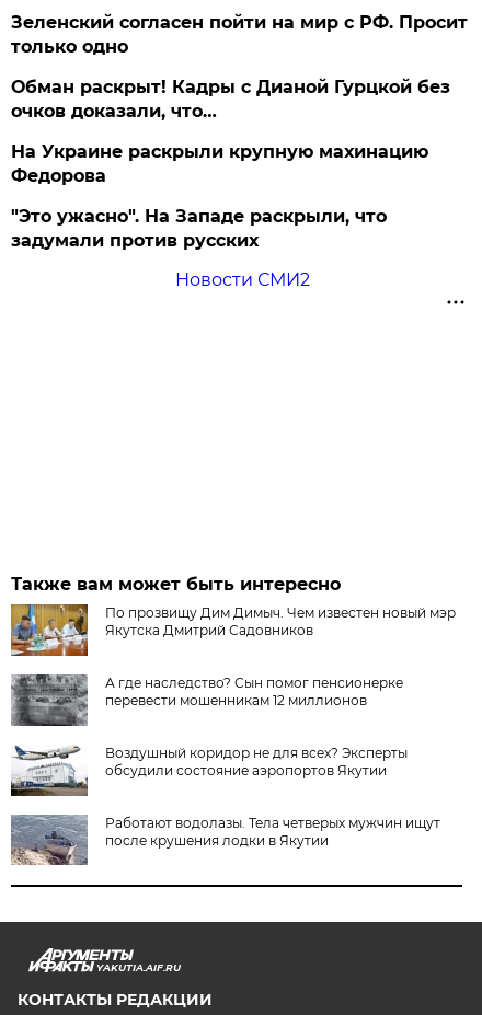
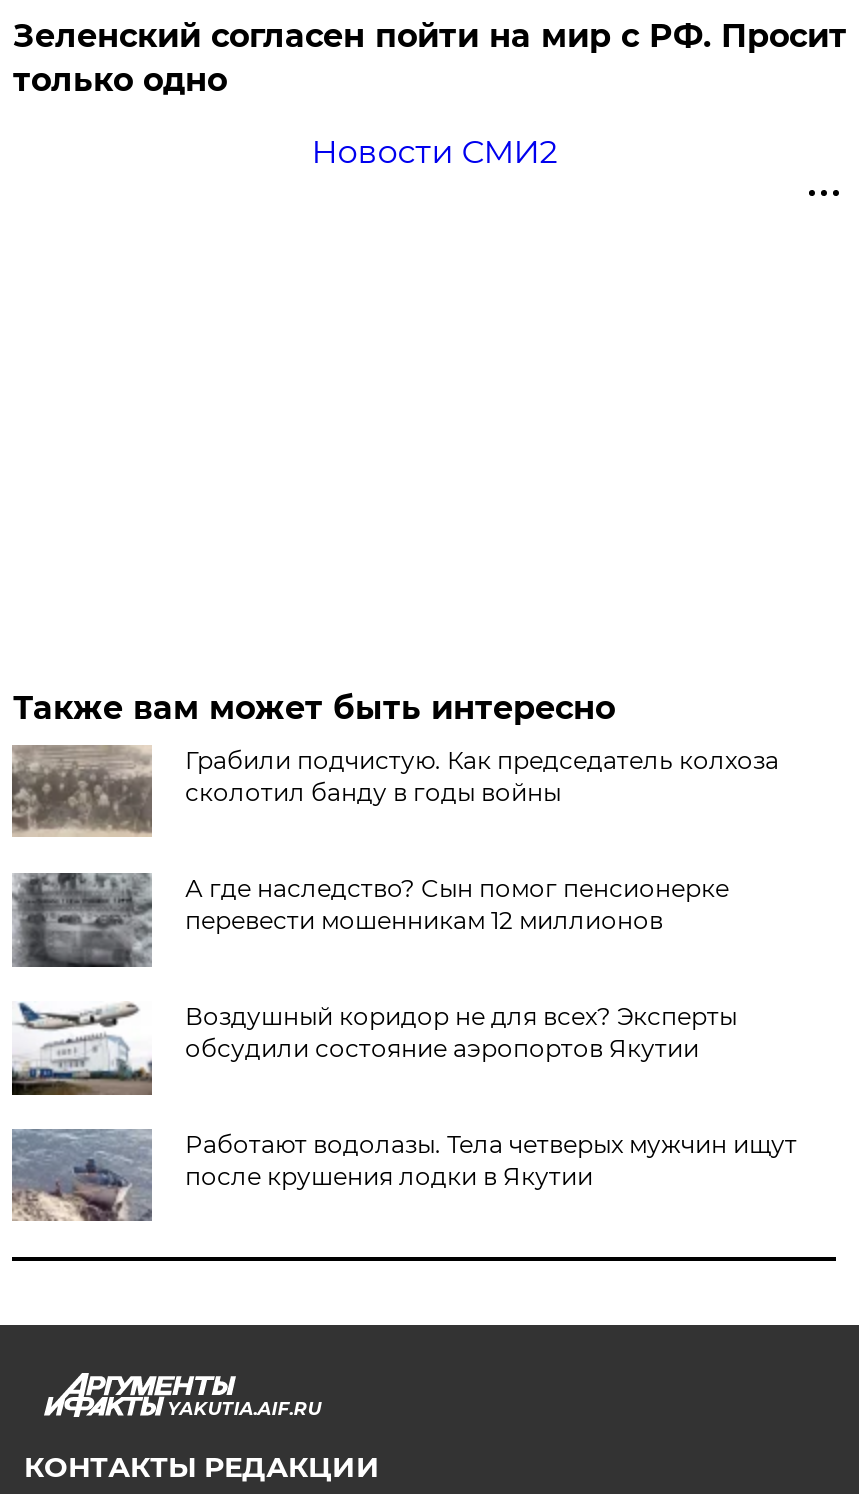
[11,77,451,251] Обман раскрыт! Кадры с Дианой Гурцкой без | очков доказали, что… | На Украине раскрыли крупную махинацию | Федорова | "Это ужасно". На Западе раскрыли, что | задумали против русских -> none
[10,603,456,657] [image] | По прозвищу Дим Димыч. Чем известен новый мэр | Якутска Дмитрий Садовников -> [10,745,779,839] [image] | Грабили подчистую. Как председатель колхоза | сколотил банду в годы войны

